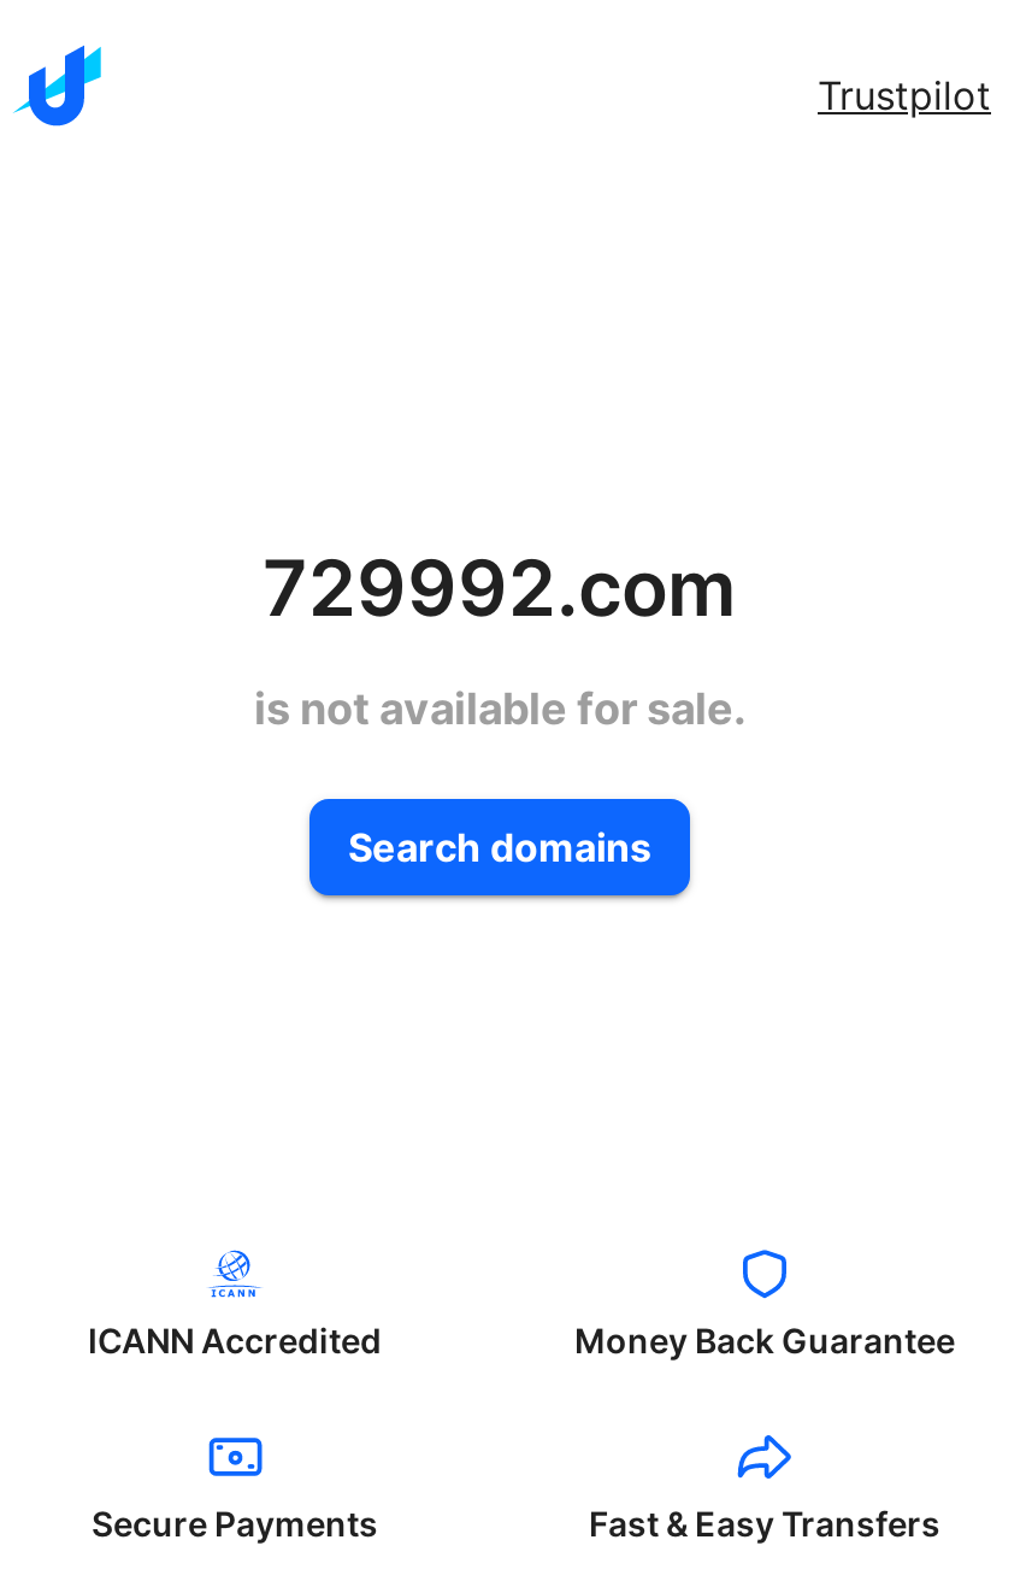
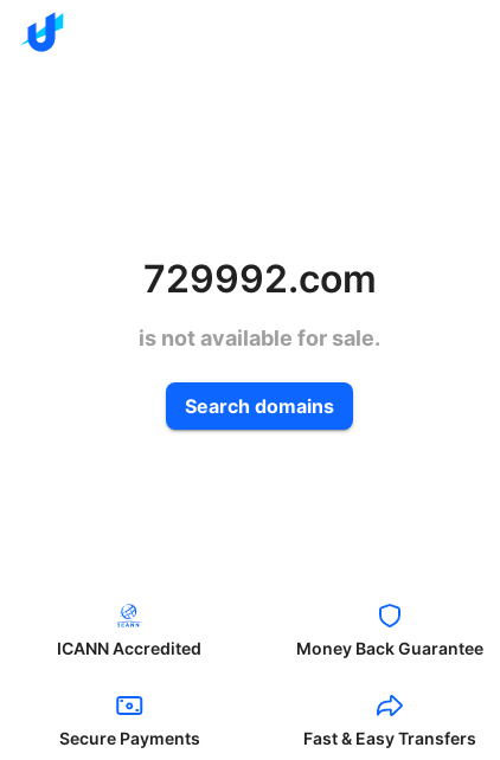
[818,71,991,119] Trustpilot -> none

